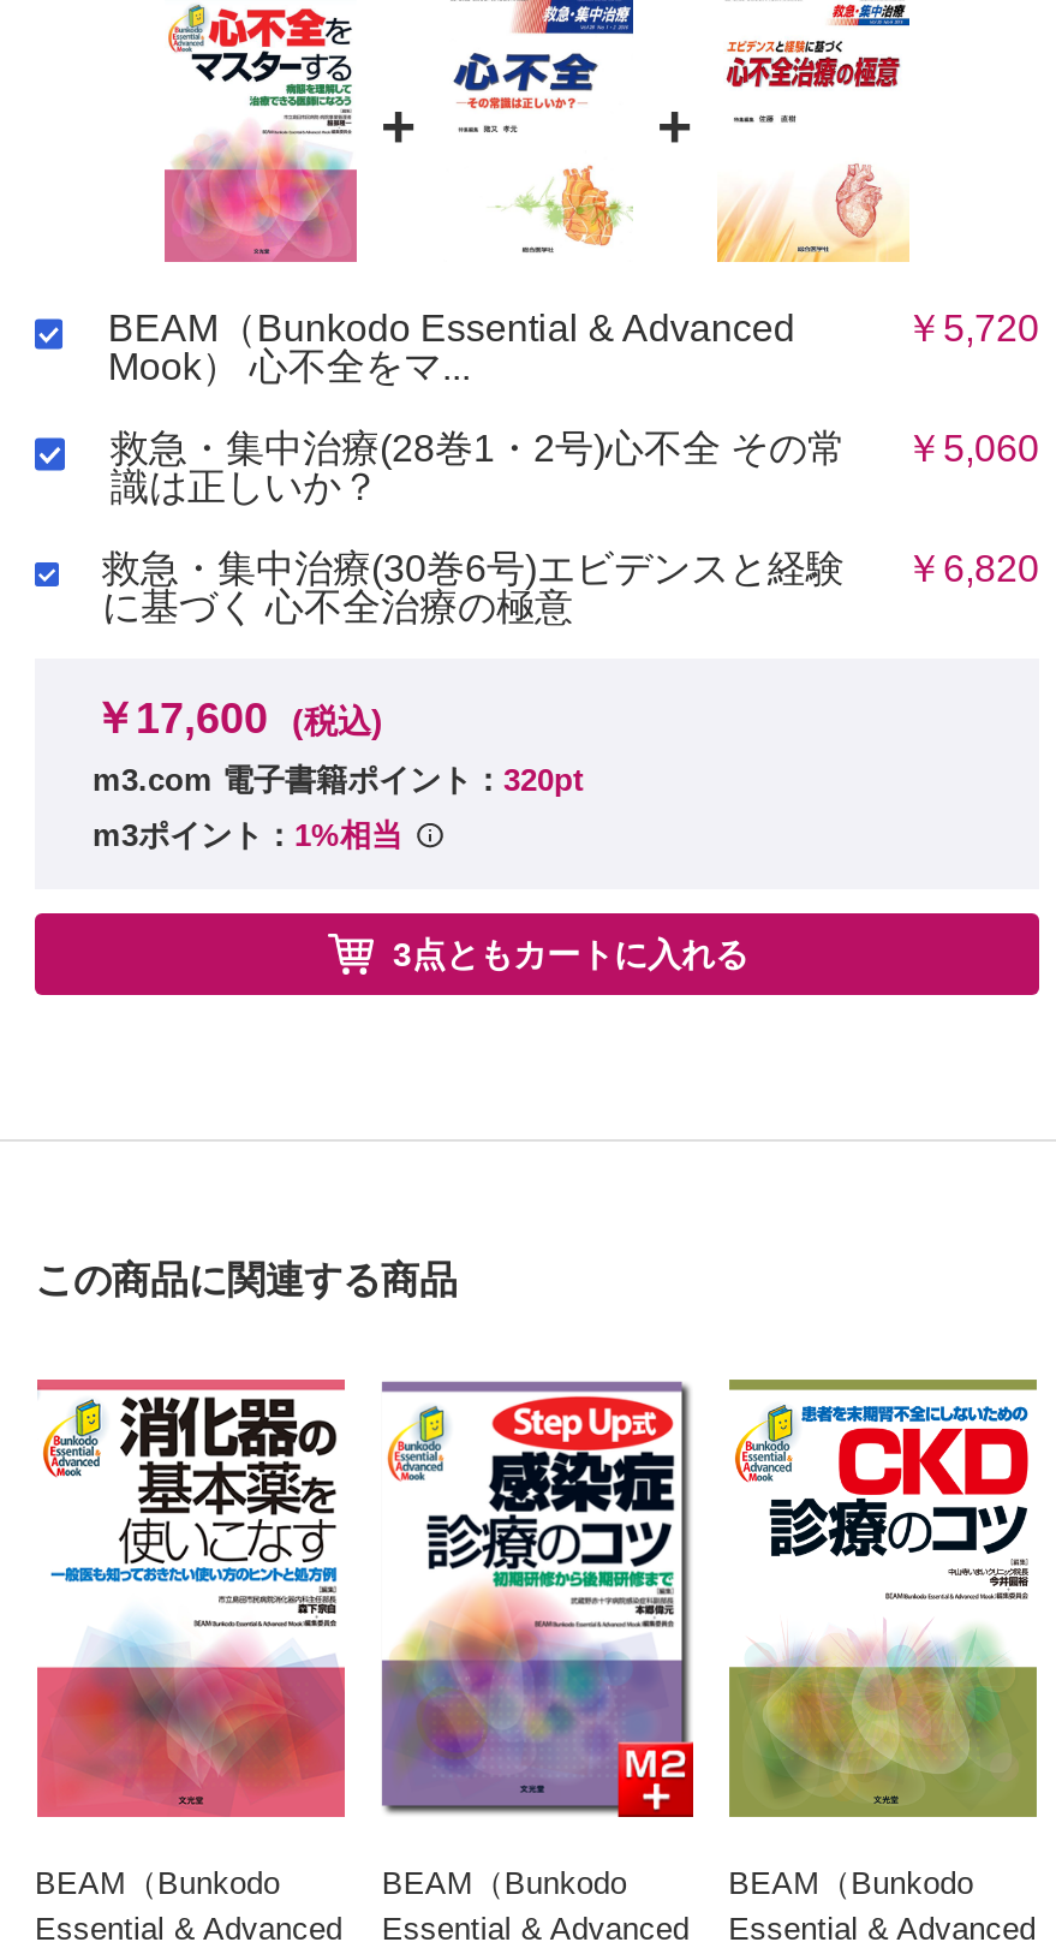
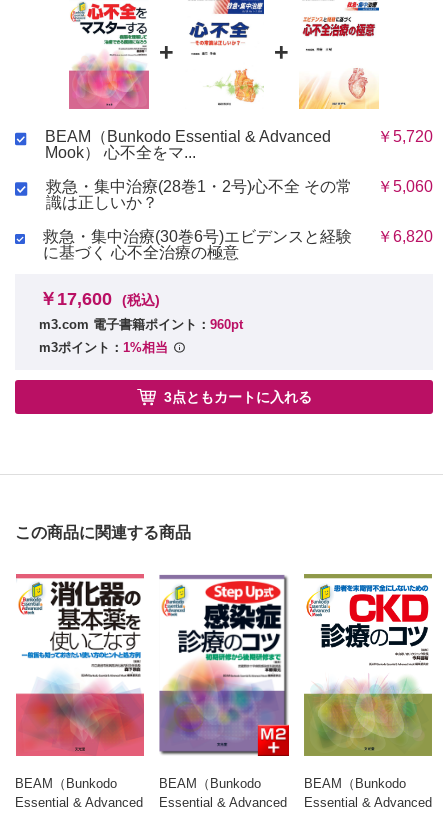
[93,761,583,797] m3.com 電子書籍ポイント：320pt -> [39,317,243,332] m3.com 電子書籍ポイント：960pt

